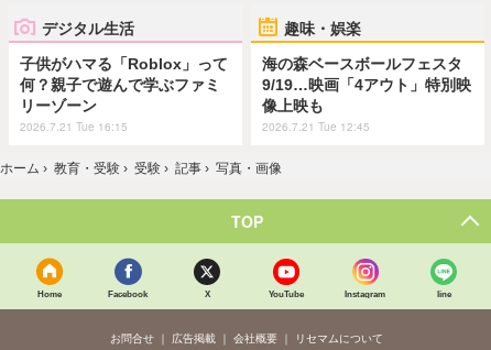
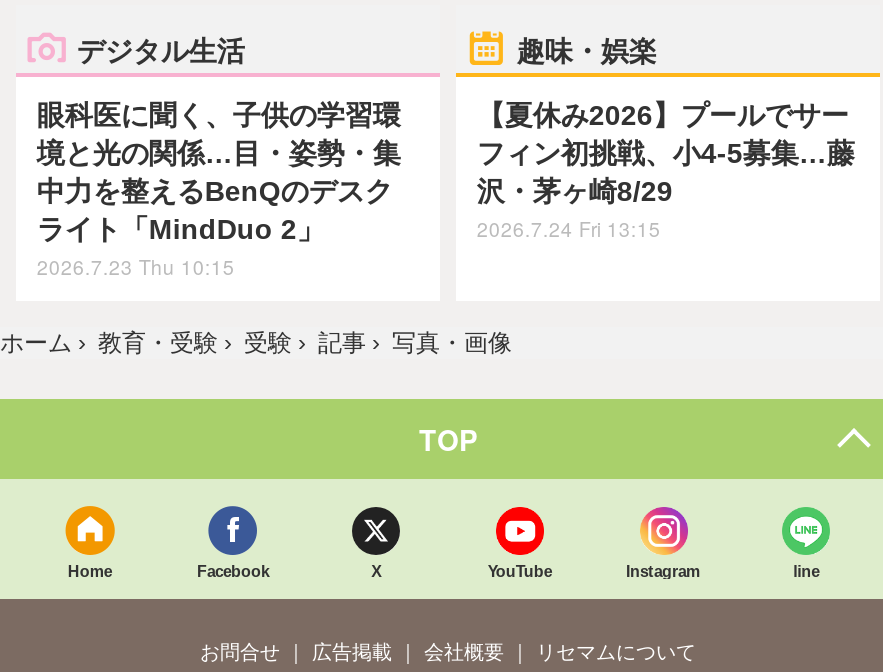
[20,55,228,134] 子供がハマる「Roblox」って | 何？親子で遊んで学ぶファミ | リーゾーン | 2026.7.21 Tue 16:15 -> [37,99,401,281] 眼科医に聞く、子供の学習環 | 境と光の関係…目・姿勢・集 | 中力を整えるBenQのデスク | ライト「MindDuo 2」 | 2026.7.23 Thu 10:15
[262,55,472,134] 海の森ベースボールフェスタ | 9/19…映画「4アウト」特別映 | 像上映も | 2026.7.21 Tue 12:45 -> [477,99,855,243] 【夏休み2026】プールでサー | フィン初挑戦、小4-5募集…藤 | 沢・茅ヶ崎8/29 | 2026.7.24 Fri 13:15

